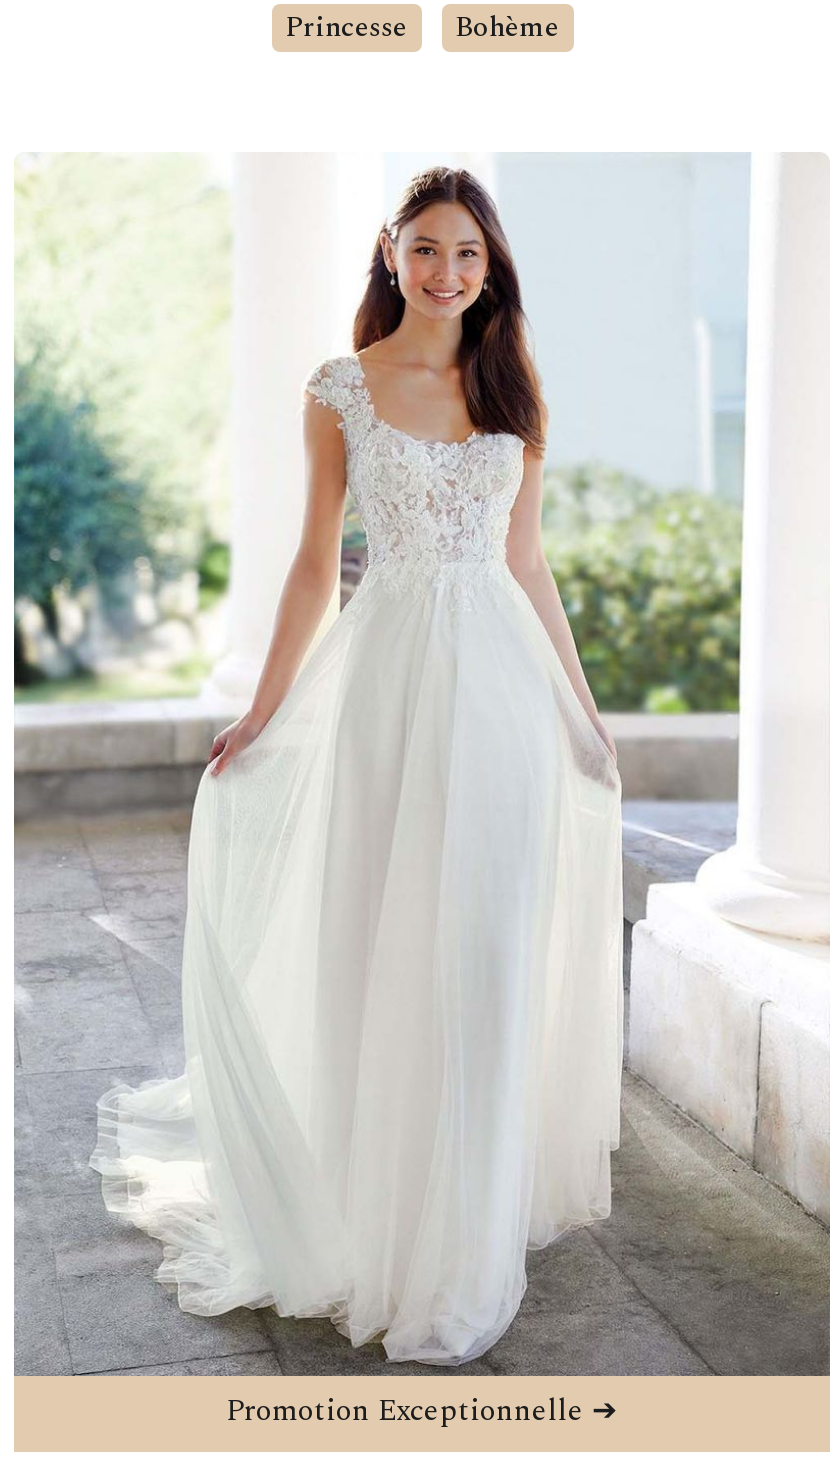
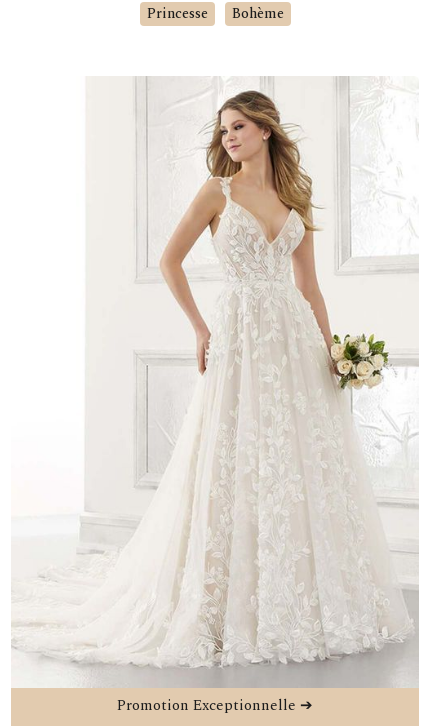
[12,154,830,1378] [image] -> [11,77,419,689] [image]

